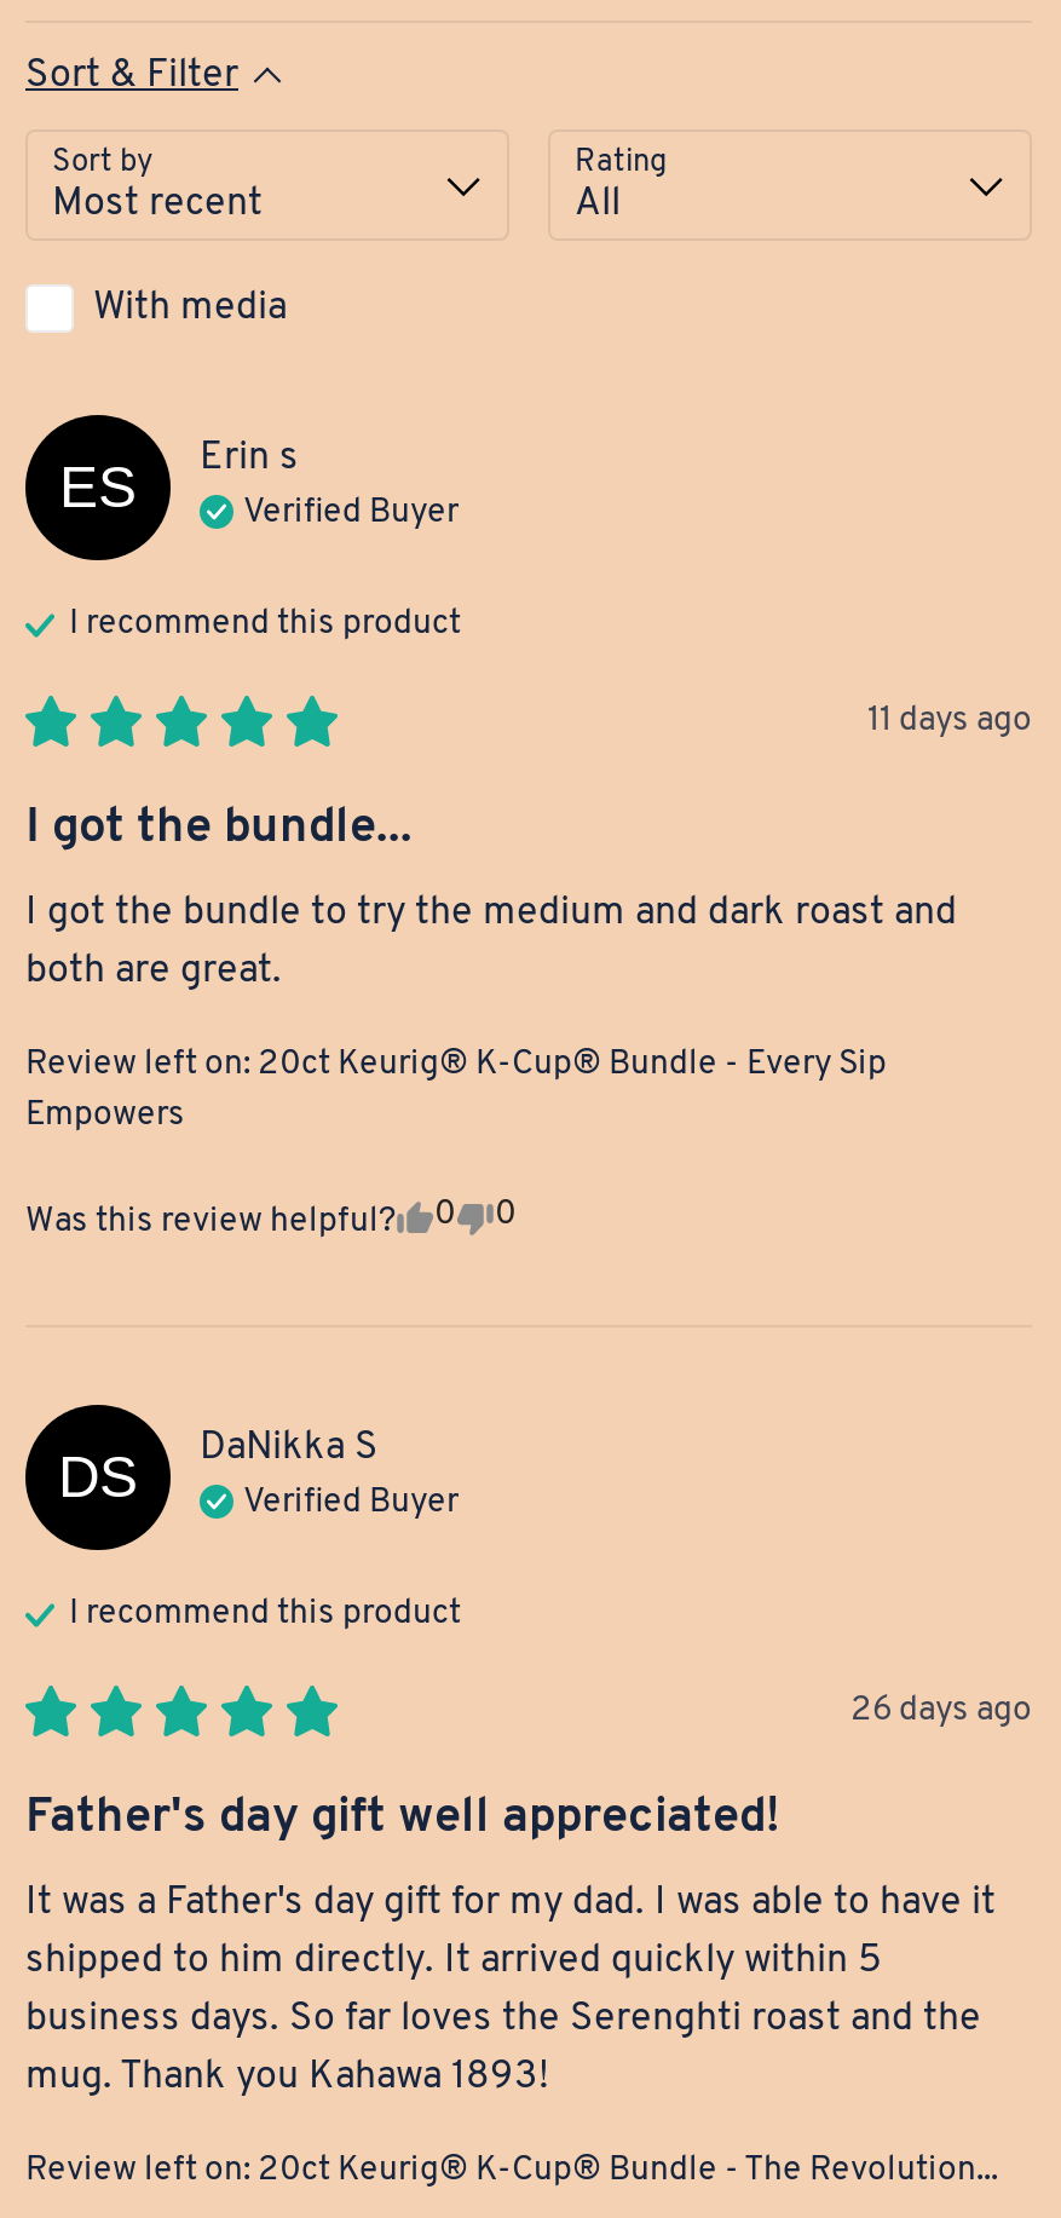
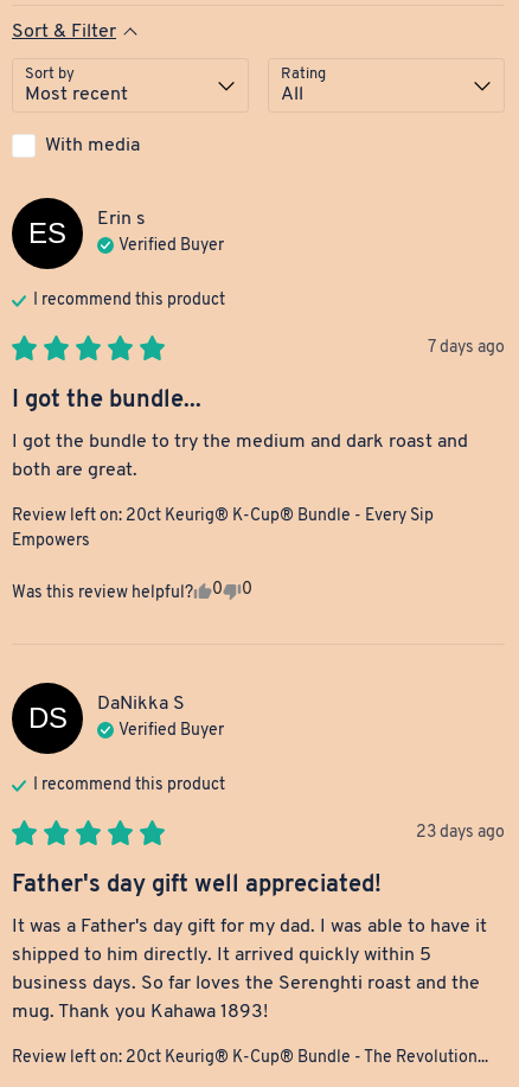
[867,703,1032,740] 11 days ago -> [428,339,505,357] 7 days ago
[850,1693,1032,1729] 26 days ago -> [416,824,505,842] 23 days ago

